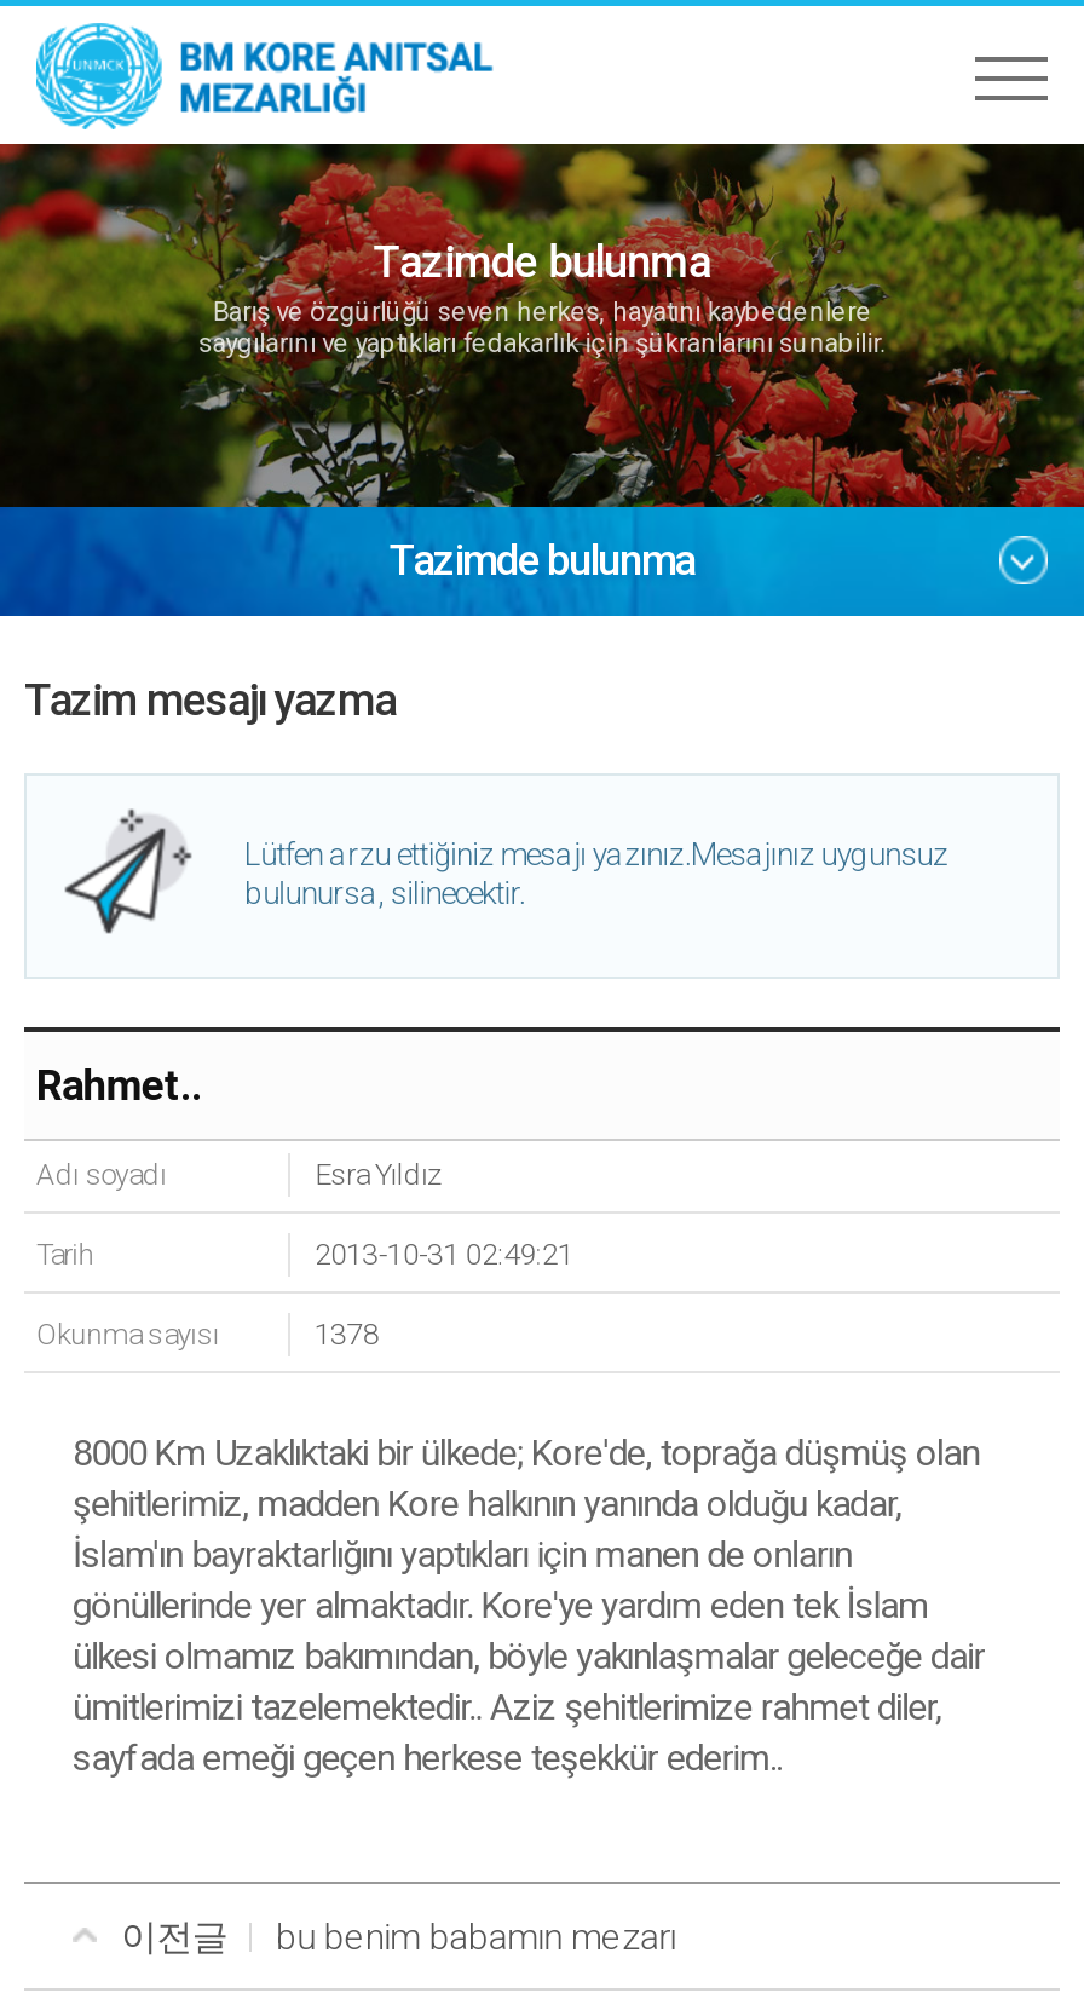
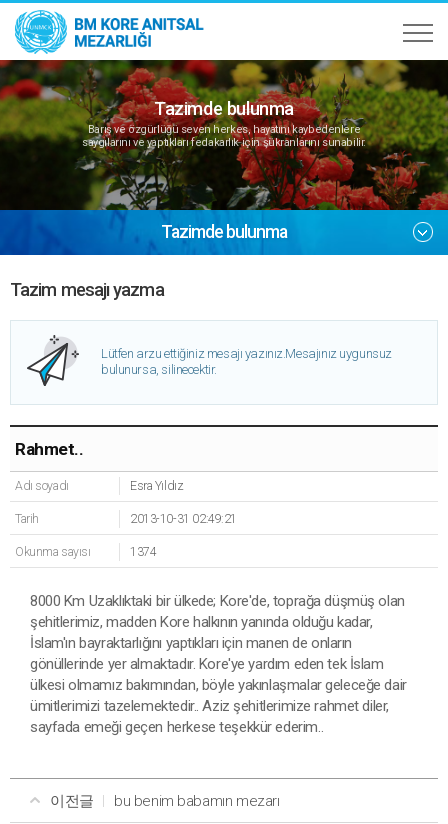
[315,1318,378,1352] 1378 -> [130,545,156,559] 1374

